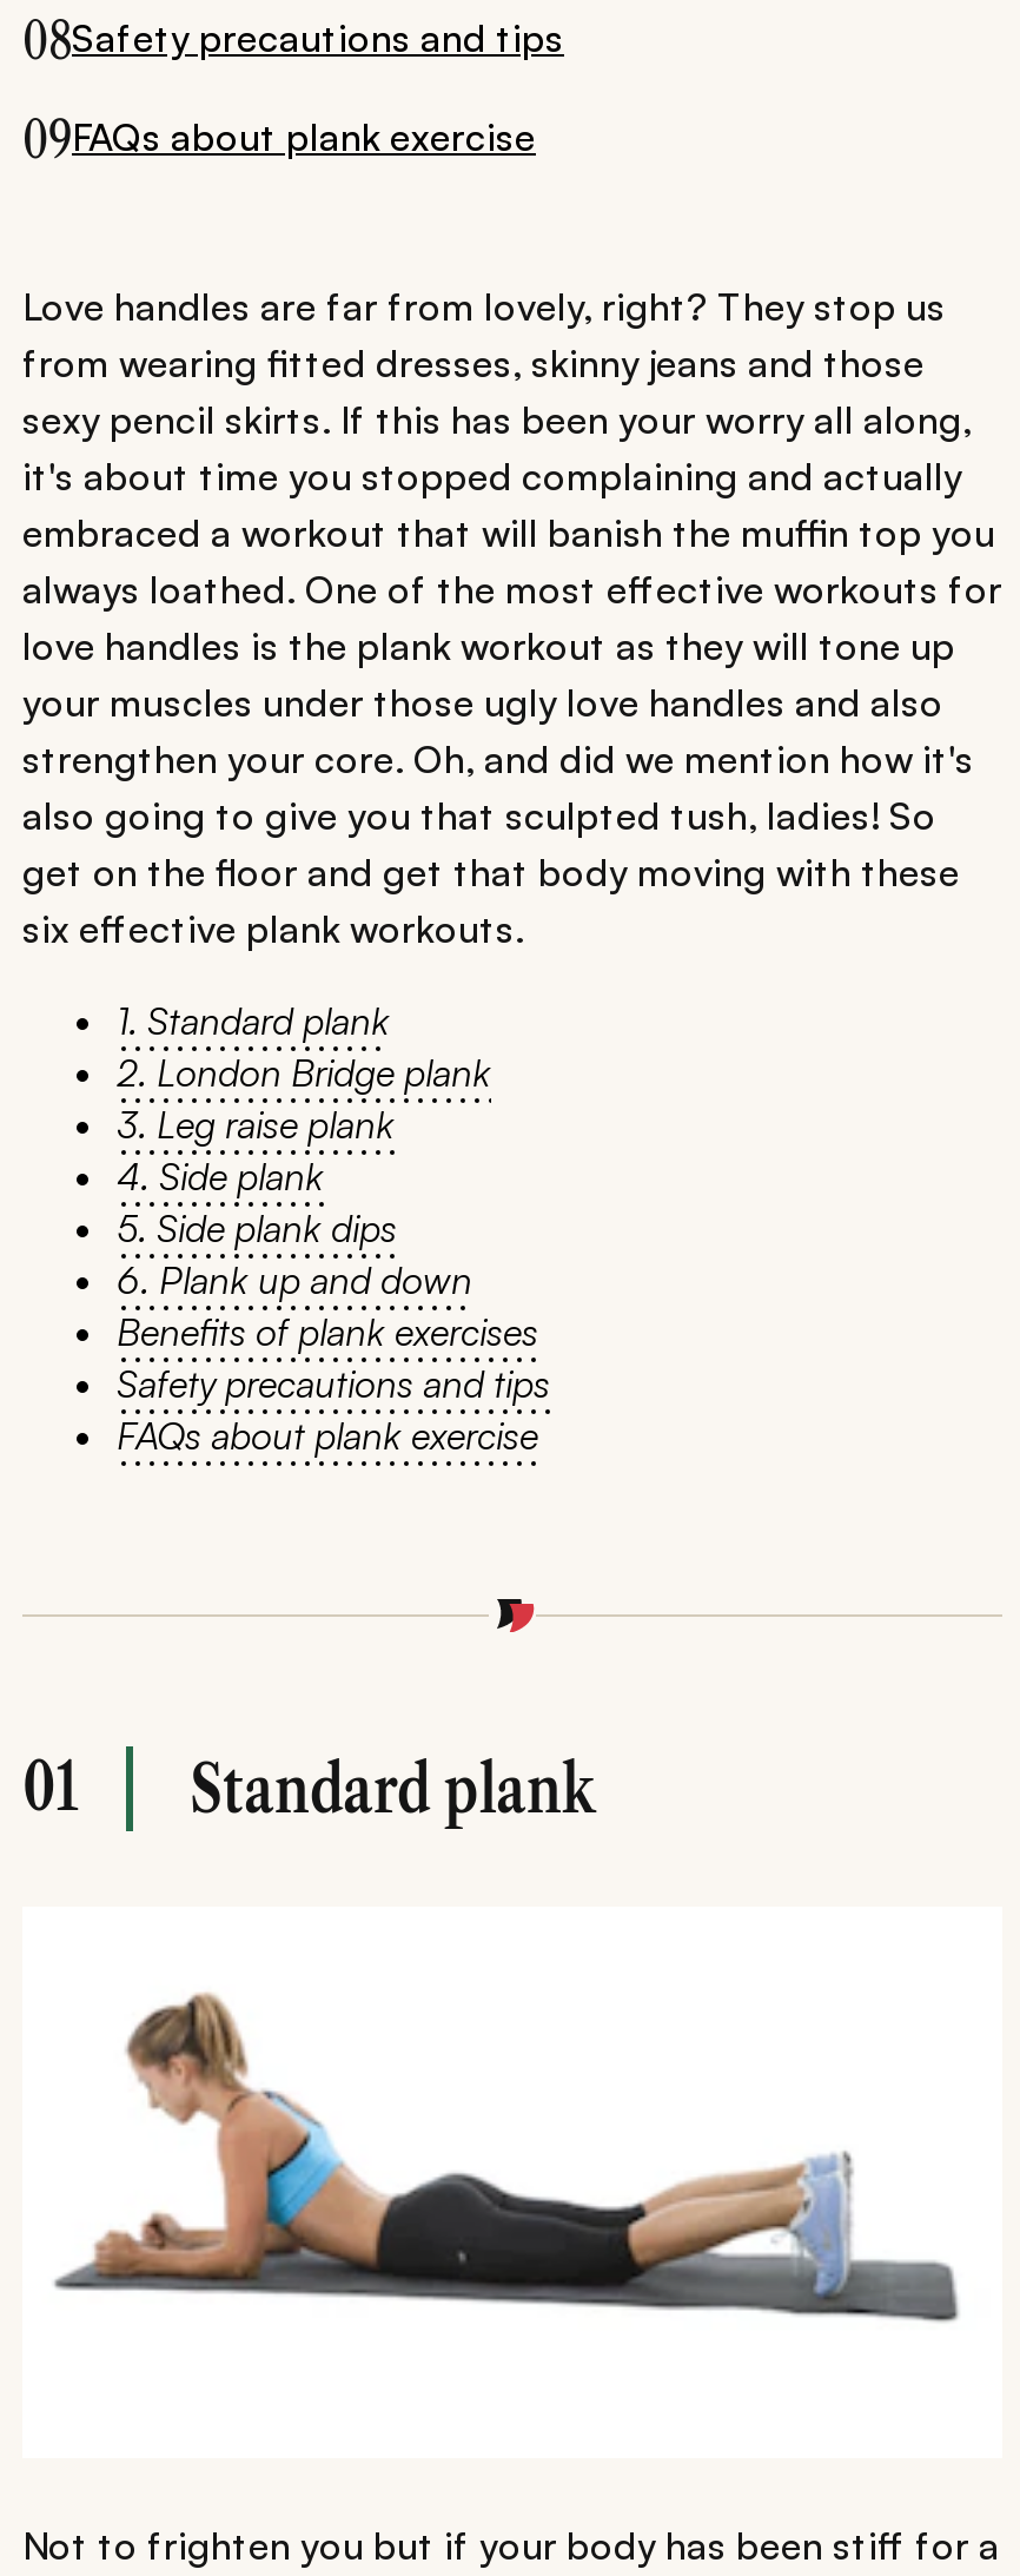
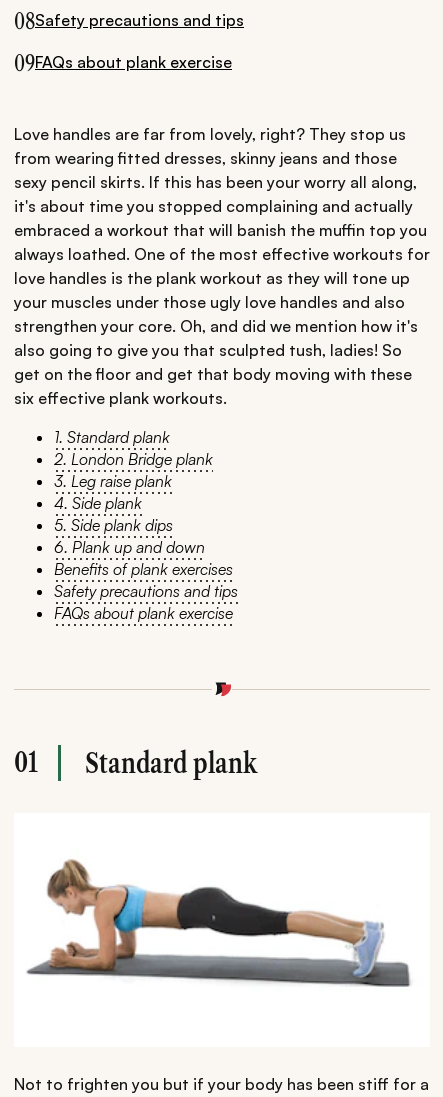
[93,1992,894,2317] [image] -> [45,850,385,986] [image]

